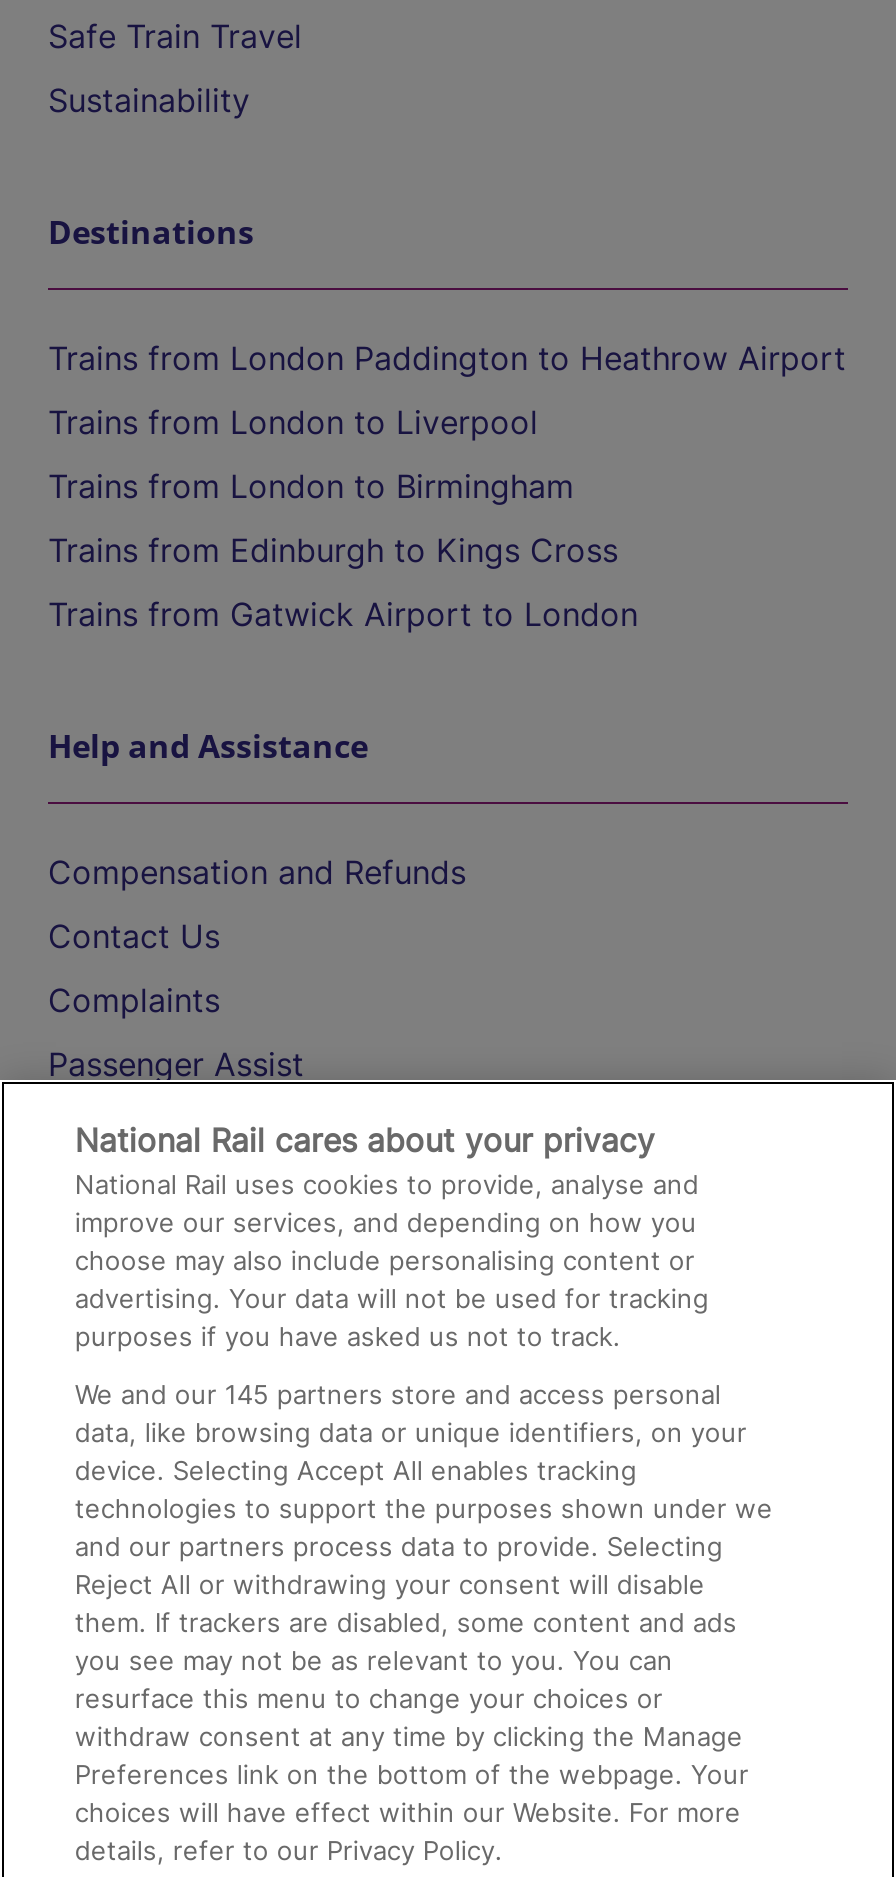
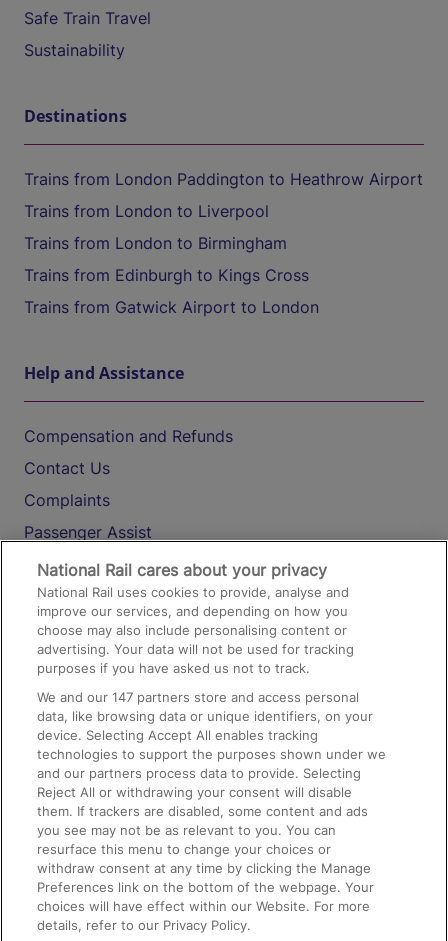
[75,1378,721,1410] We and our 145 partners store and access personal -> [37,689,359,705] We and our 147 partners store and access personal

